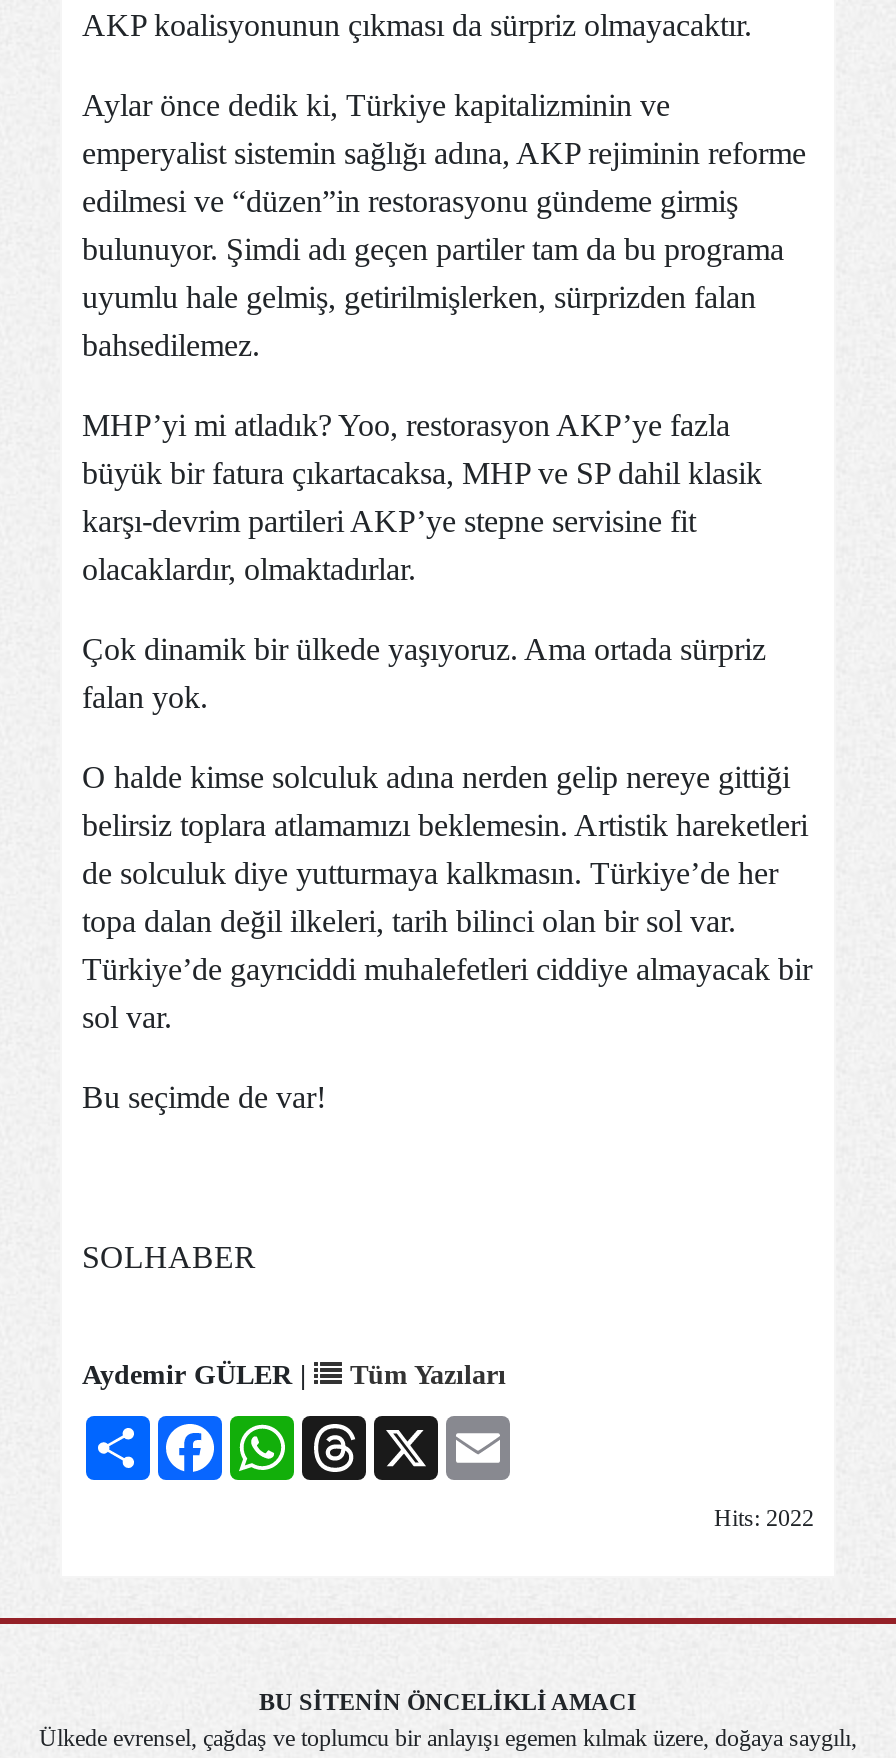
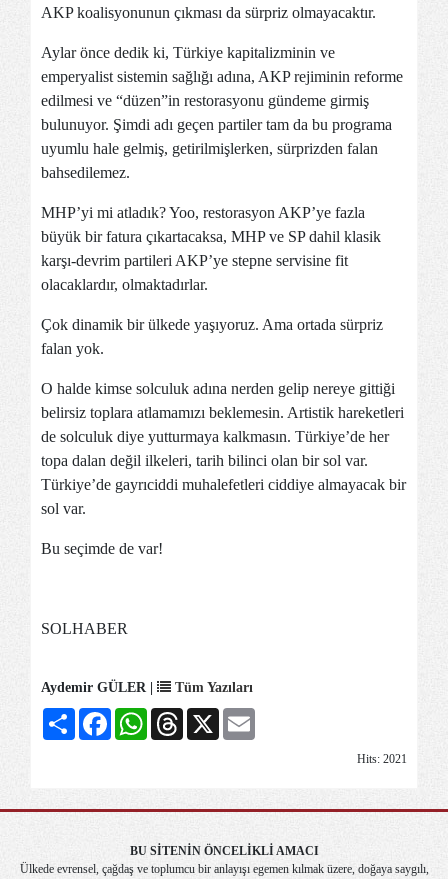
[714,1504,814,1532] Hits: 2022 -> [357,752,407,766] Hits: 2021

